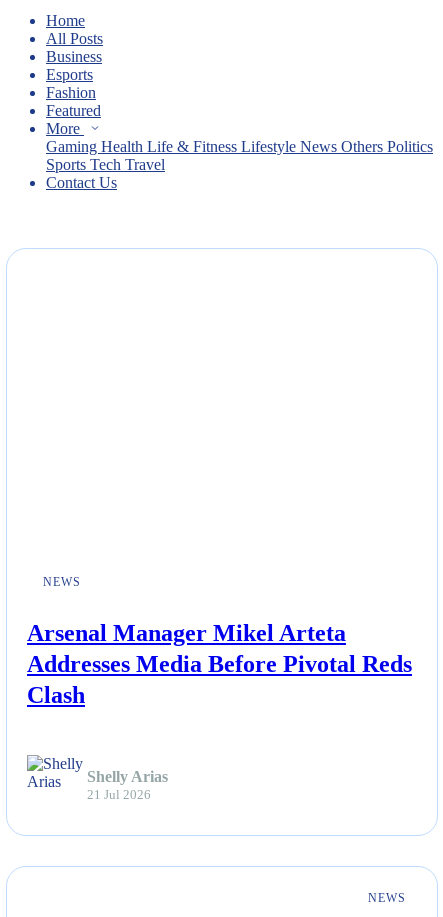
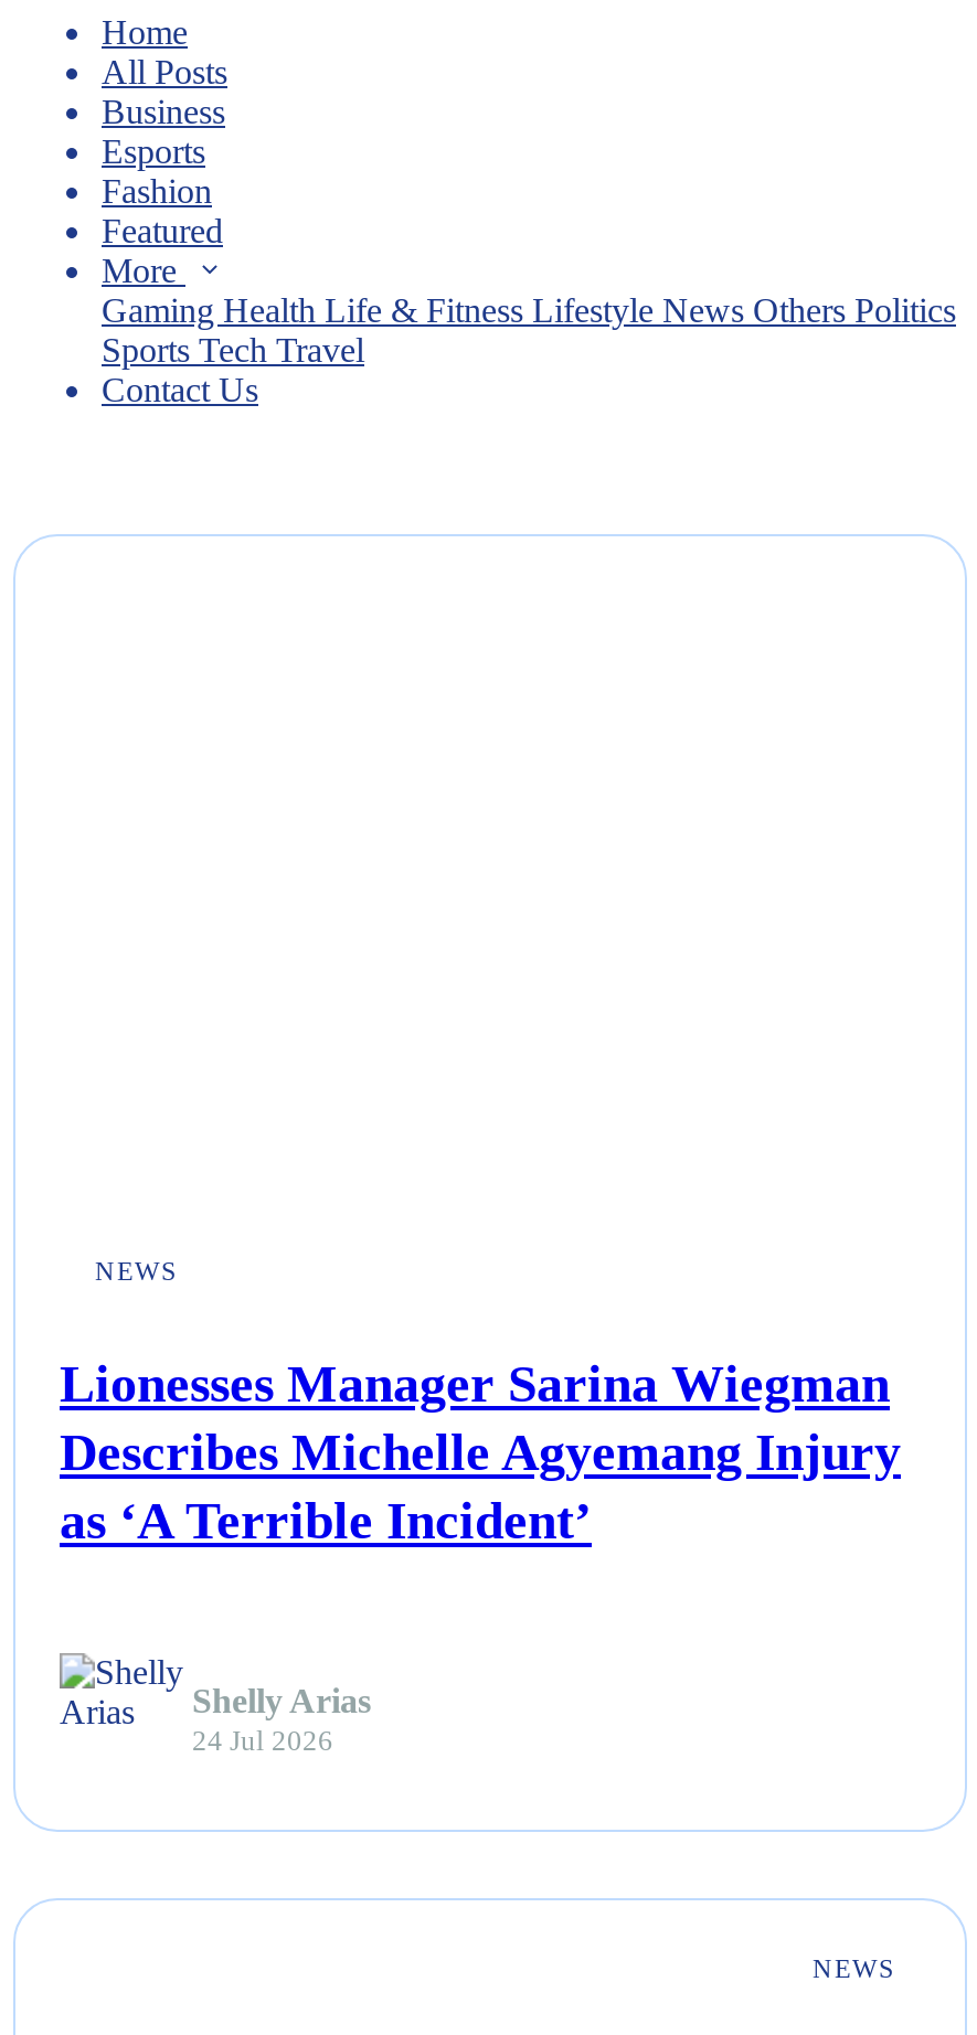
[27,620,412,708] Arsenal Manager Mikel Arteta | Addresses Media Before Pivotal Reds | Clash -> [60,1355,901,1549] Lionesses Manager Sarina Wiegman | Describes Michelle Agyemang Injury | as ‘A Terrible Incident’
[87,787,151,801] 21 Jul 2026 -> [192,1725,333,1756] 24 Jul 2026

